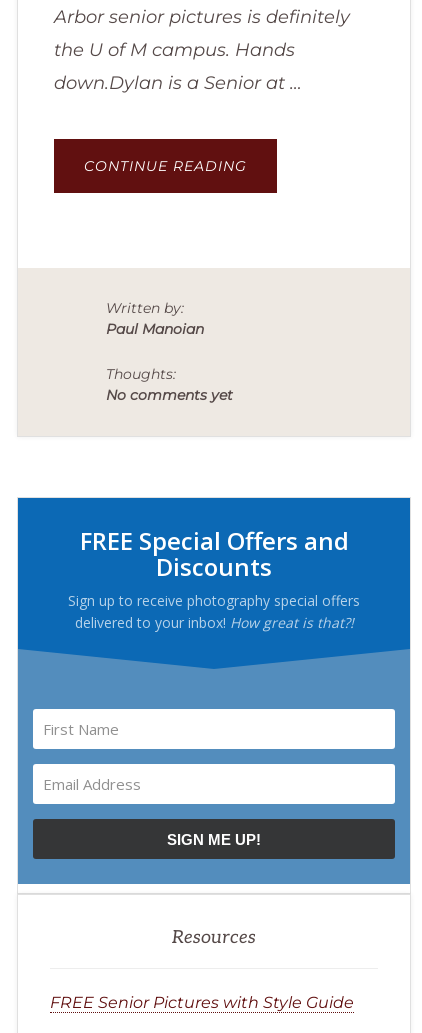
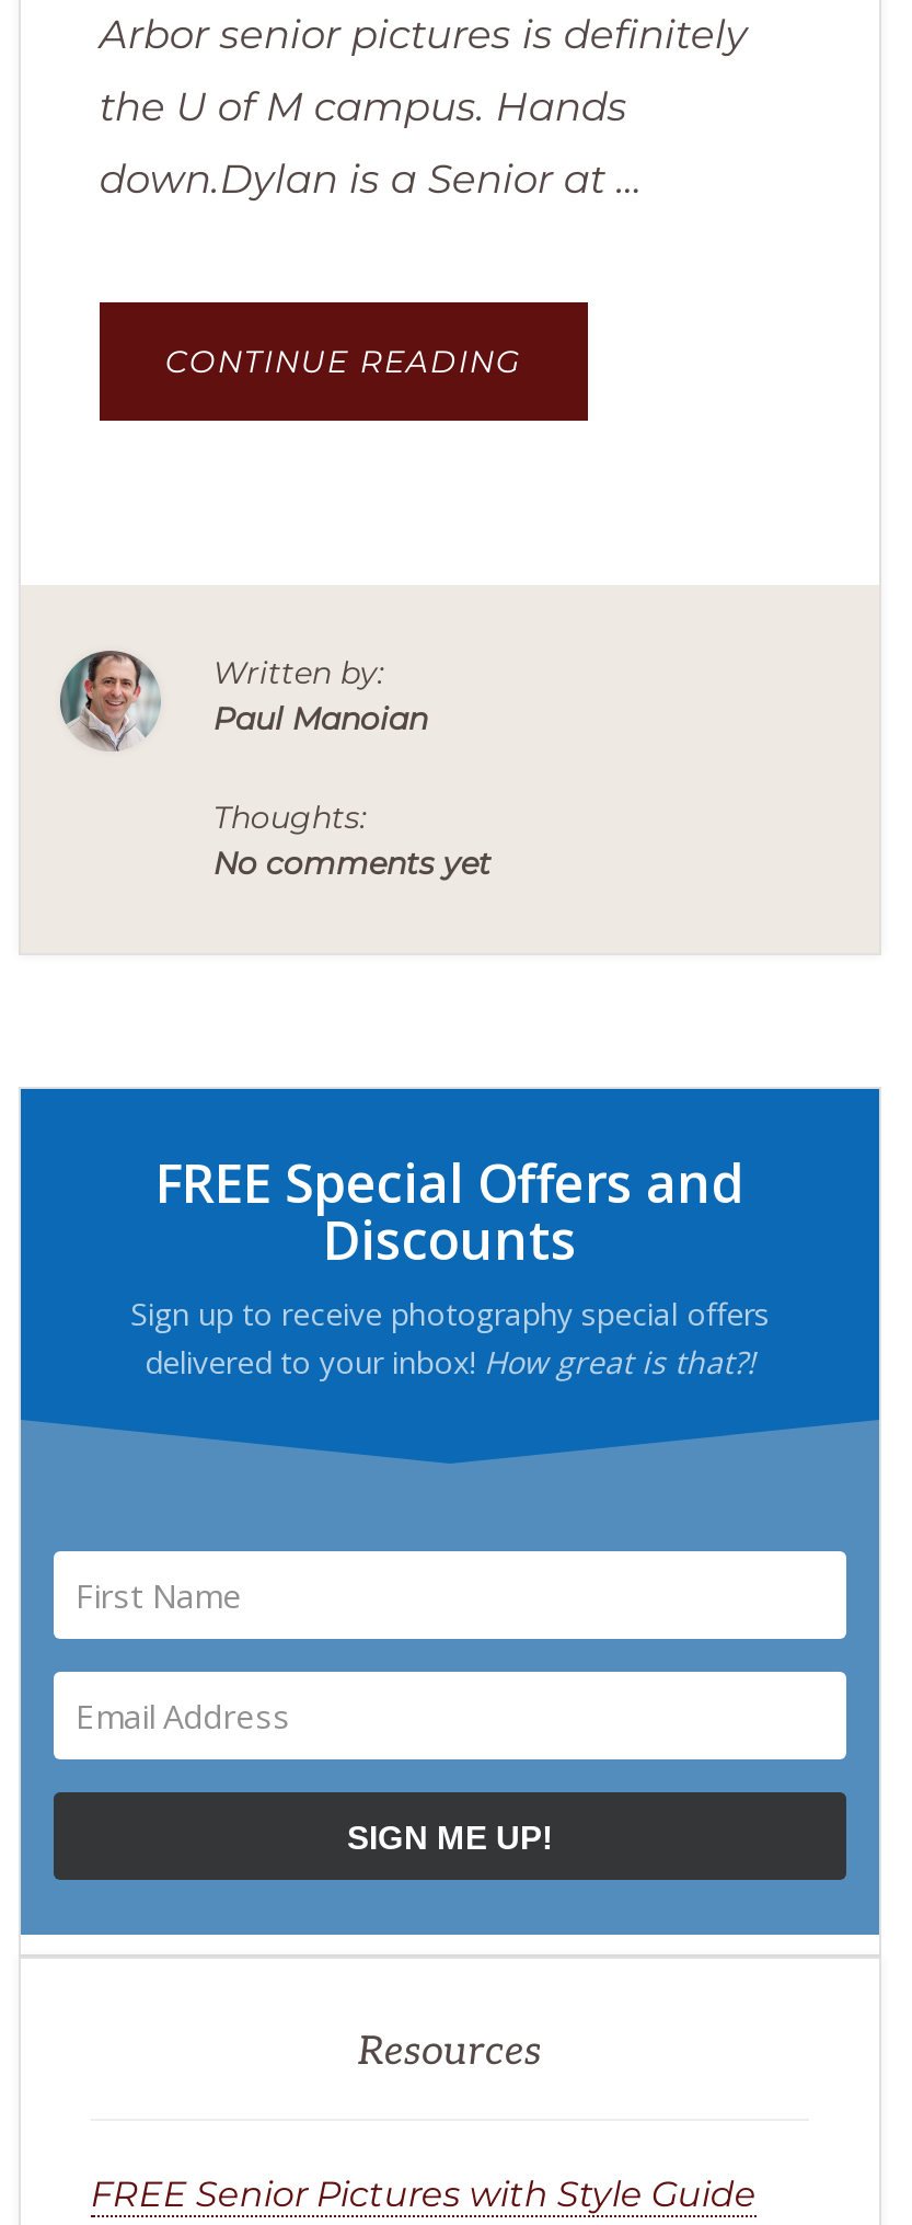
none -> [58,649,161,752] [image]

